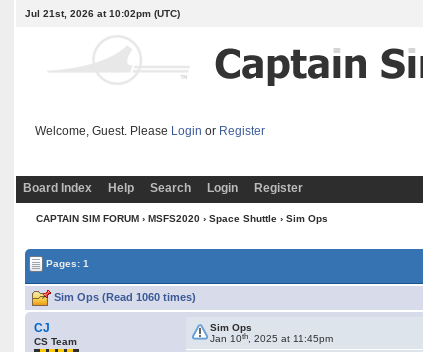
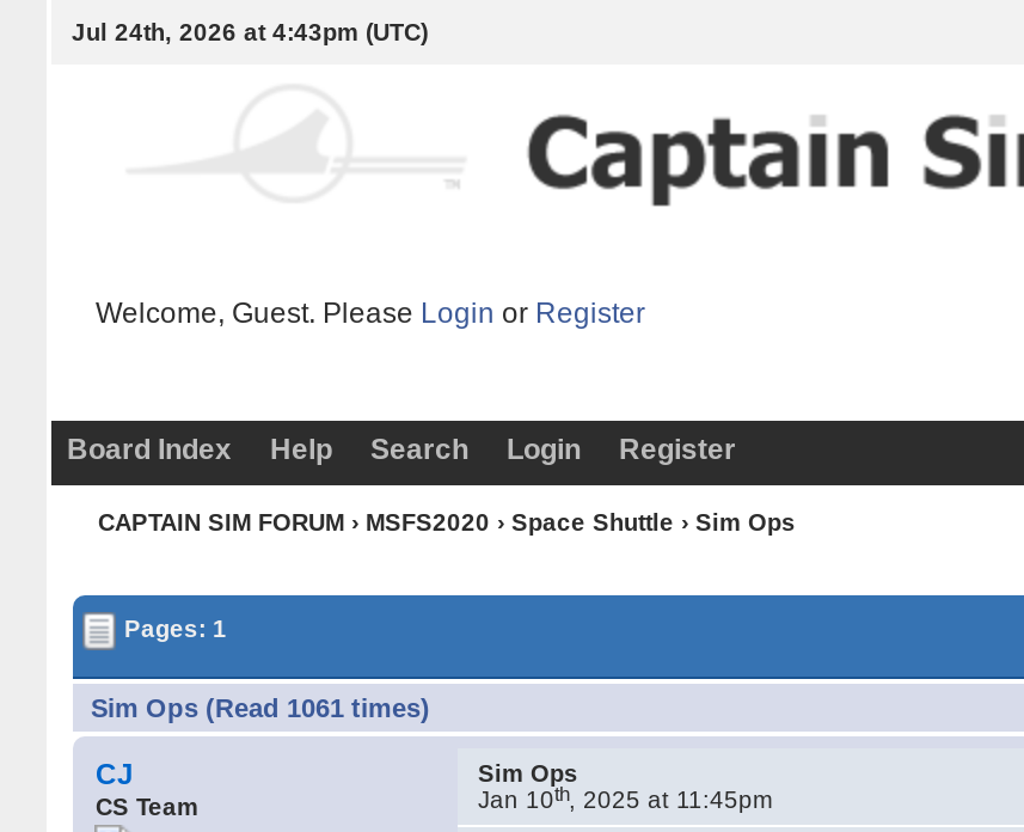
[24,8,179,19] Jul 21st, 2026 at 10:02pm (UTC) -> [72,19,428,45] Jul 24th, 2026 at 4:43pm (UTC)
[51,291,196,303] Sim Ops (Read 1060 times) -> [84,693,430,722] Sim Ops (Read 1061 times)

